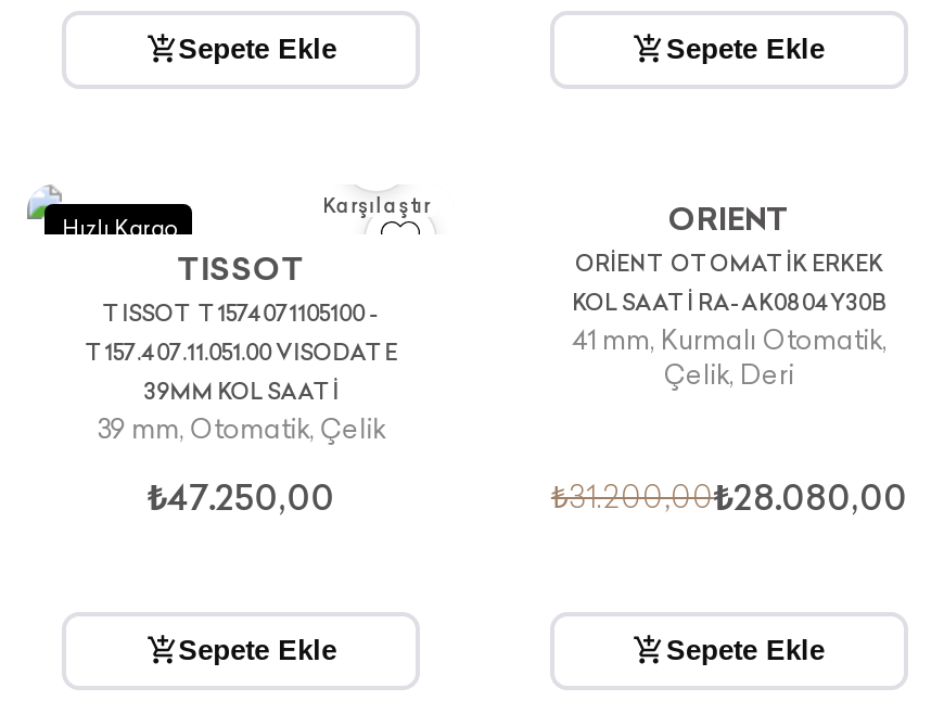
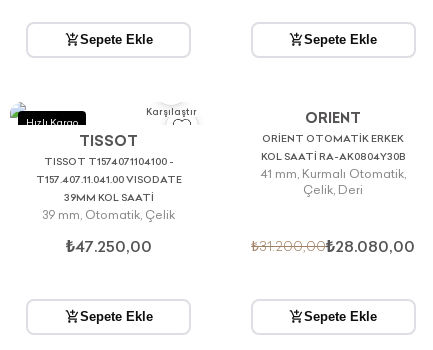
[102,299,380,328] TISSOT T1574071105100 - -> [44,155,174,168] TISSOT T1574071104100 -
[85,338,397,367] T157.407.11.051.00 VISODATE -> [36,173,182,186] T157.407.11.041.00 VISODATE

